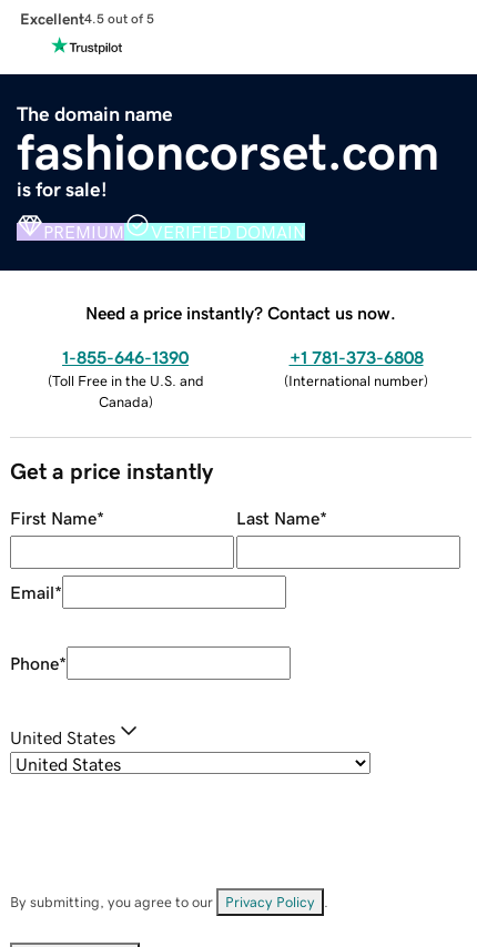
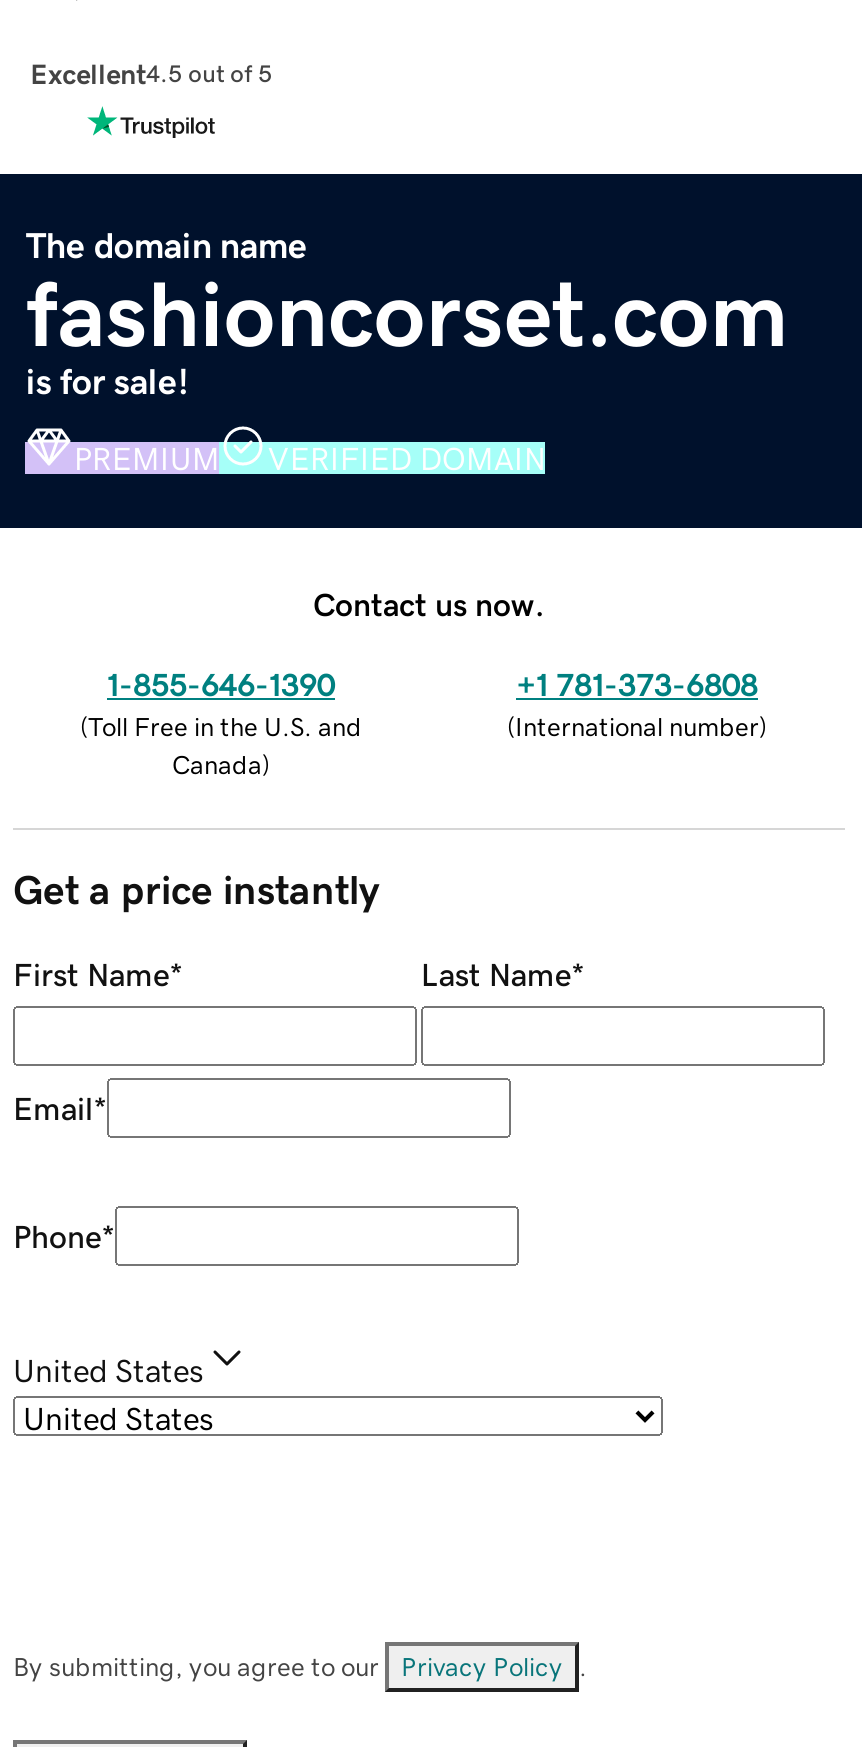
[85,303,396,321] Need a price instantly? Contact us now. -> [313,587,545,619] Contact us now.

